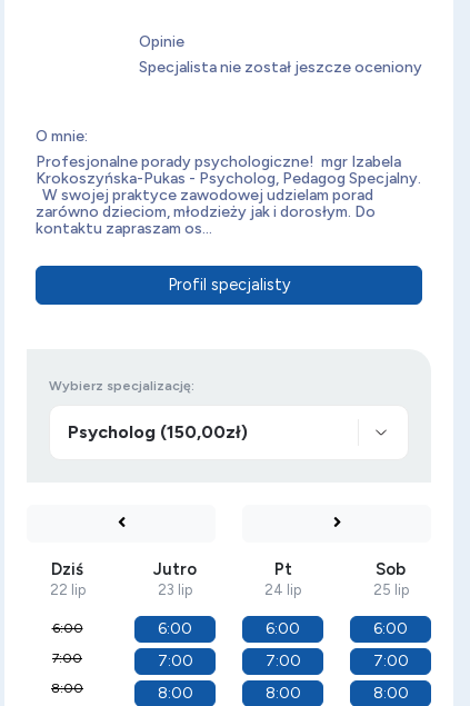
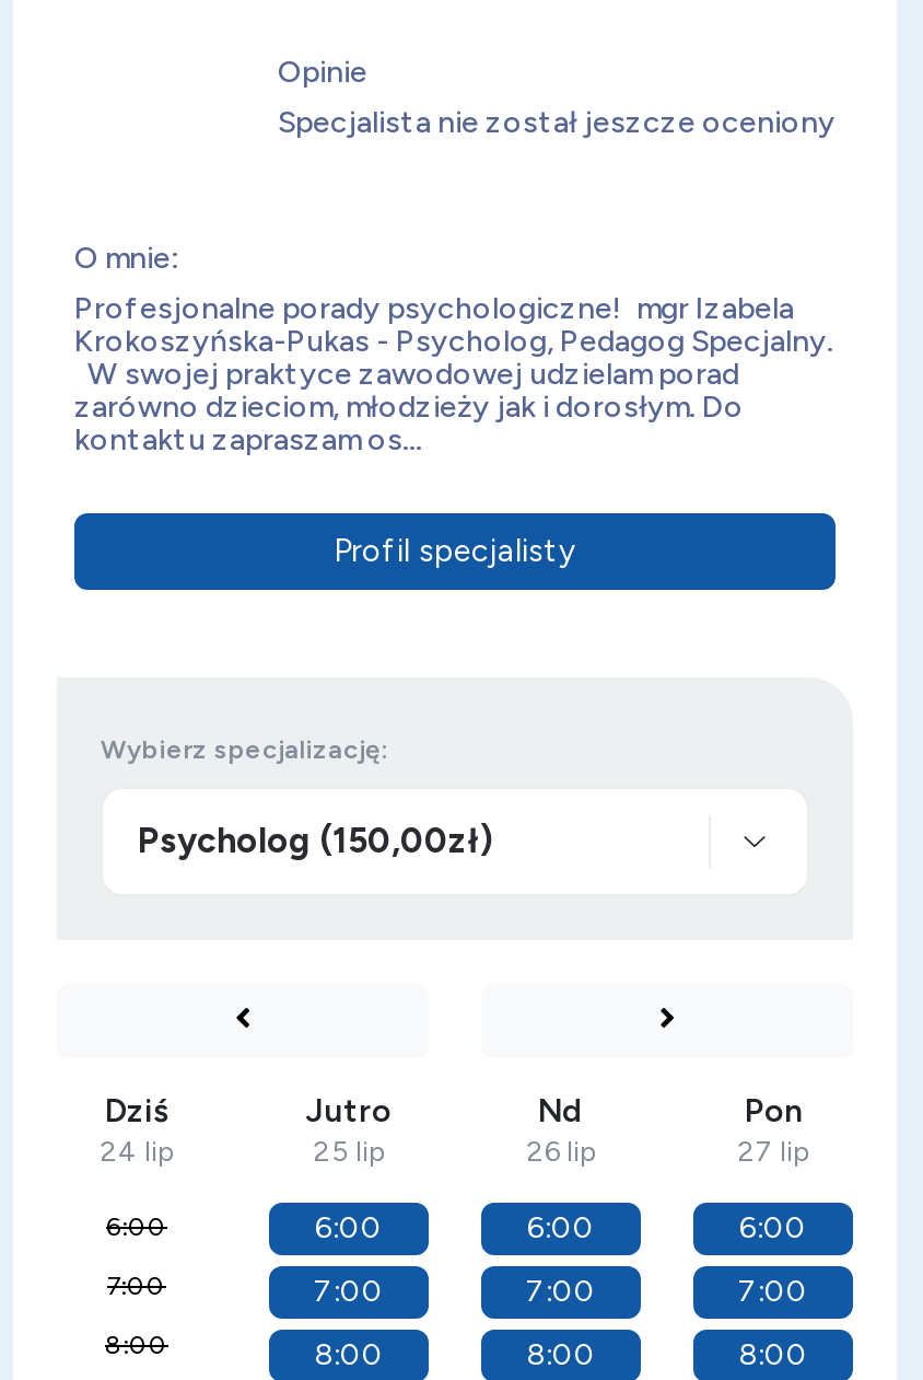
[264,559,301,598] Pt | 24 lip -> [527,1091,595,1167] Nd | 26 lip
[373,559,408,598] Sob | 25 lip -> [738,1091,808,1167] Pon | 27 lip
[49,581,85,598] 22 lip -> [101,1134,173,1167] 24 lip
[158,581,192,598] 23 lip -> [314,1134,384,1167] 25 lip

